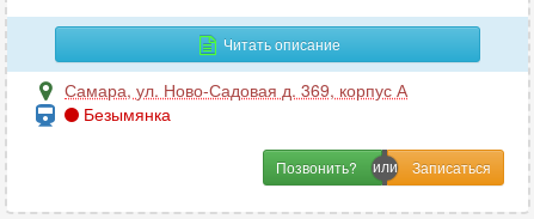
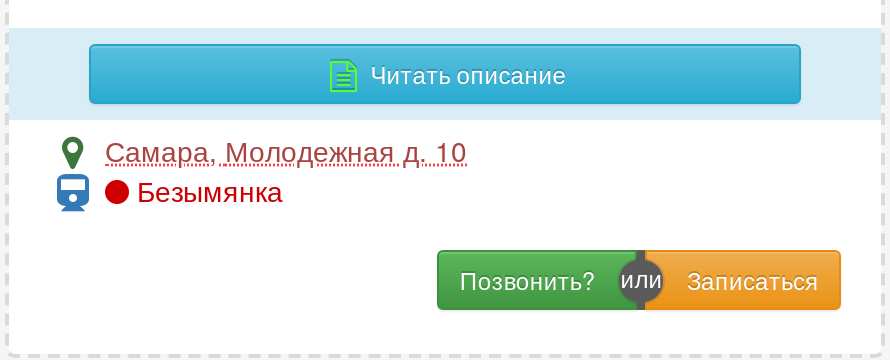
[65,78,407,102] Самара, ул. Ново-Садовая д. 369, корпус А -> [105,130,467,170] Самара, Молодежная д. 10

